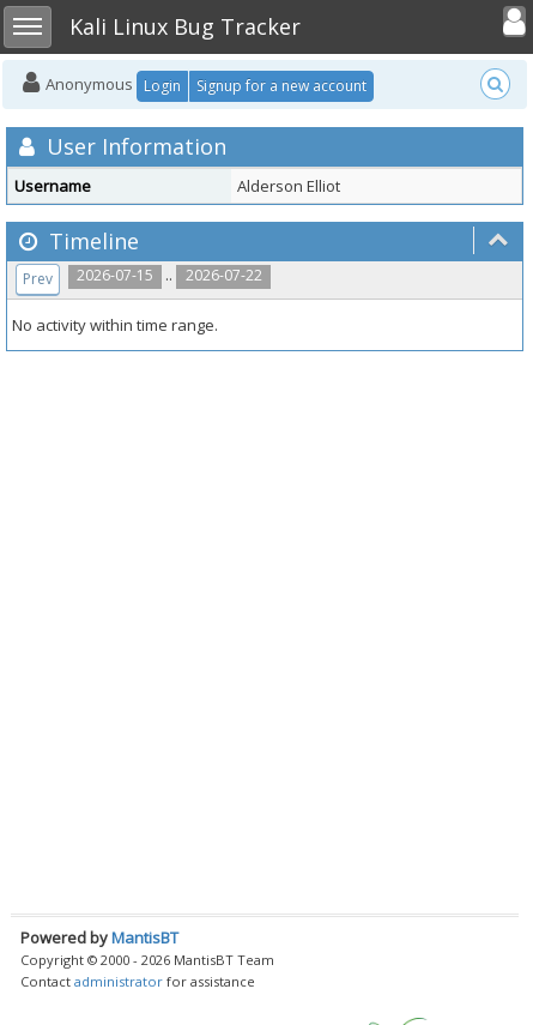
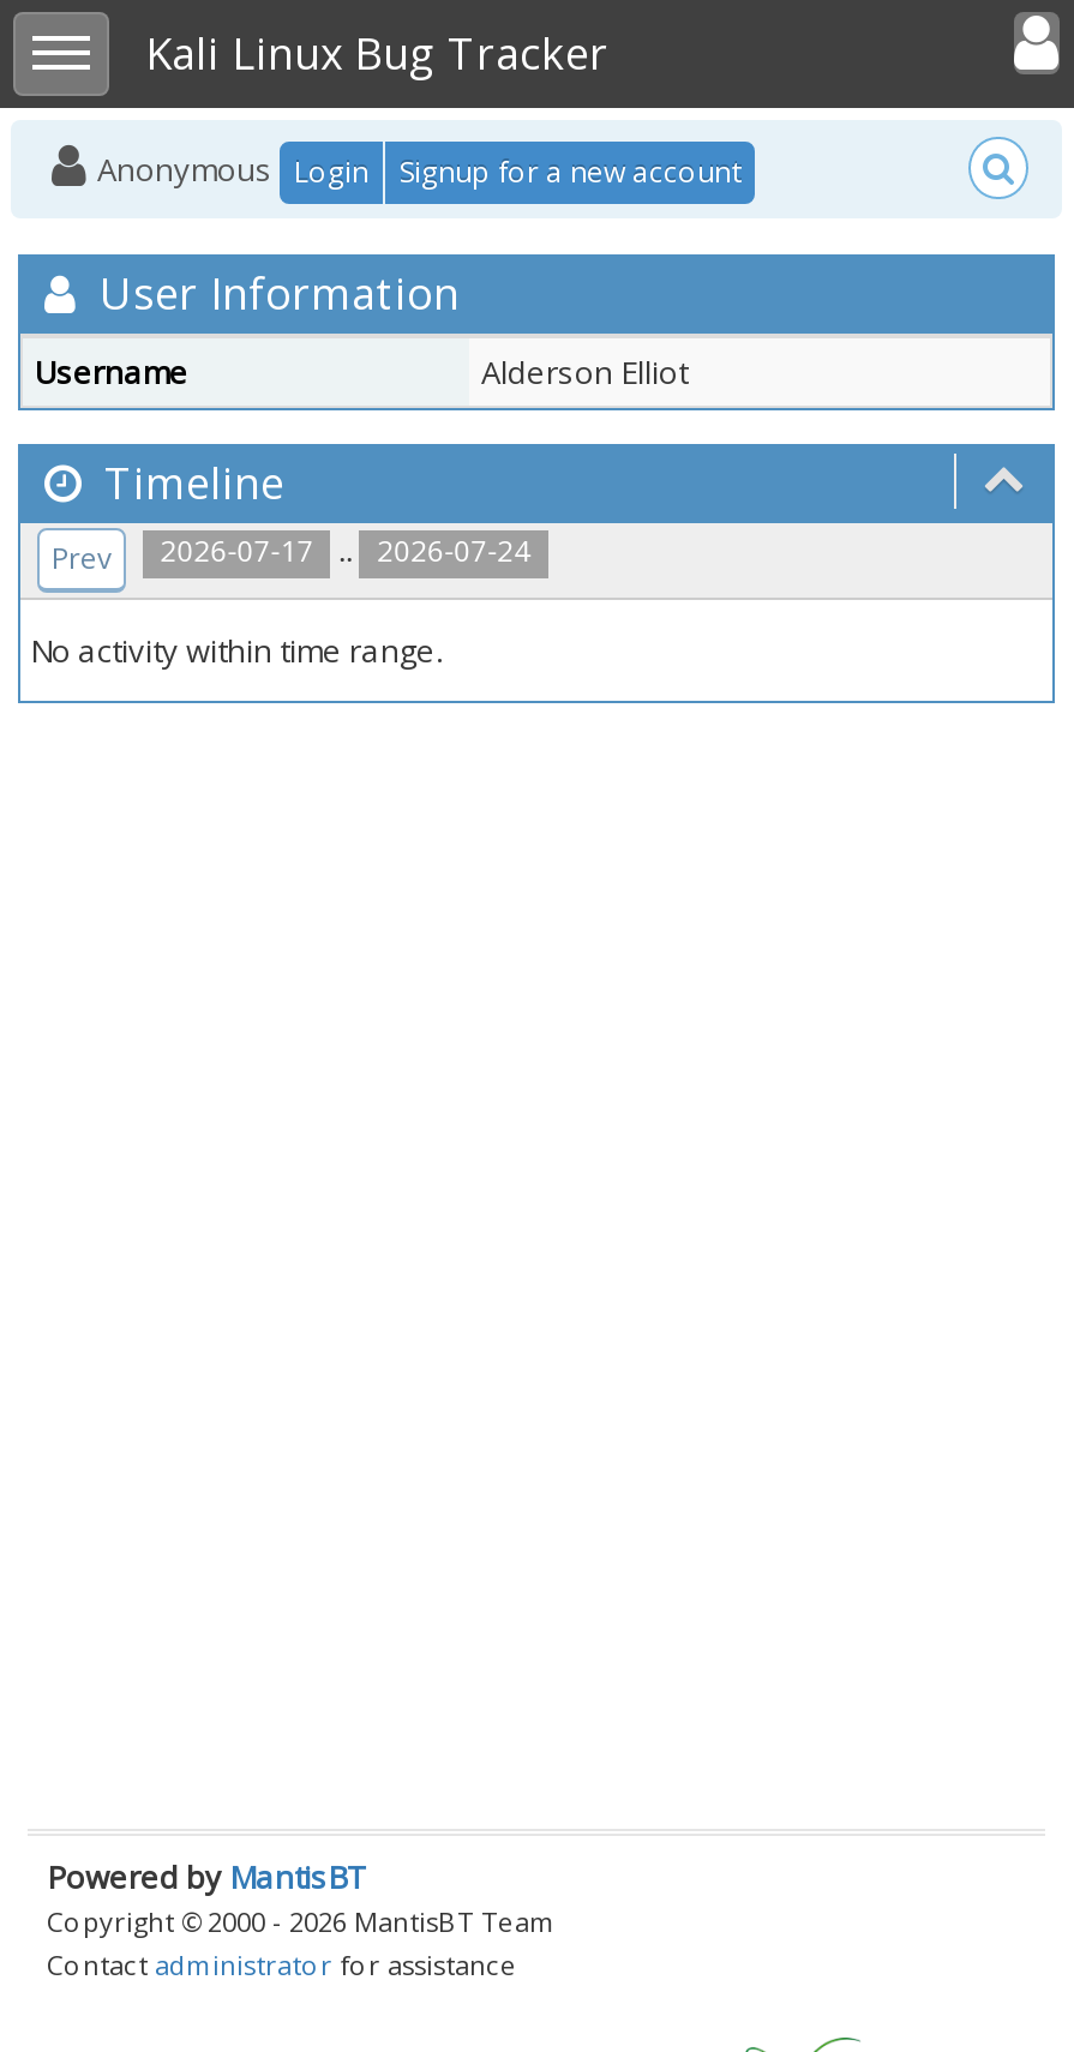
[23,264,262,289] Prev 2026-07-15 .. 2026-07-22 -> [52,528,531,578] Prev 2026-07-17 .. 2026-07-24

